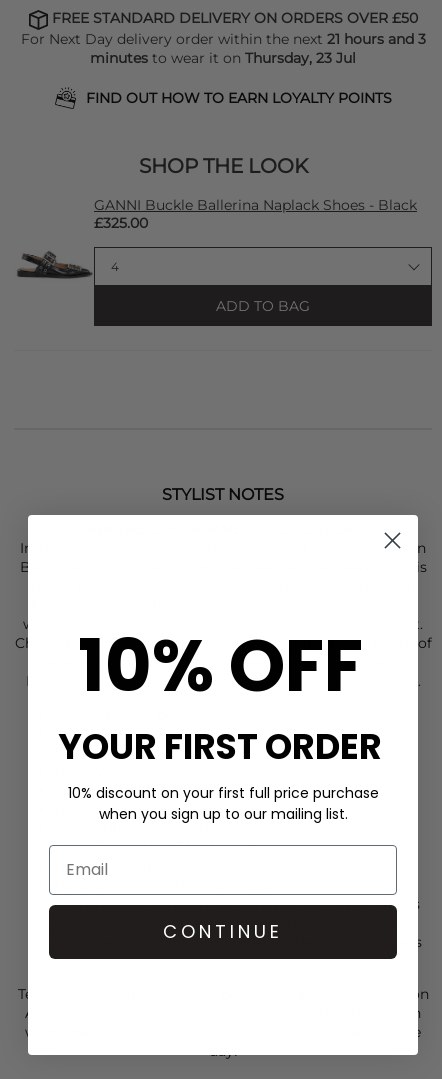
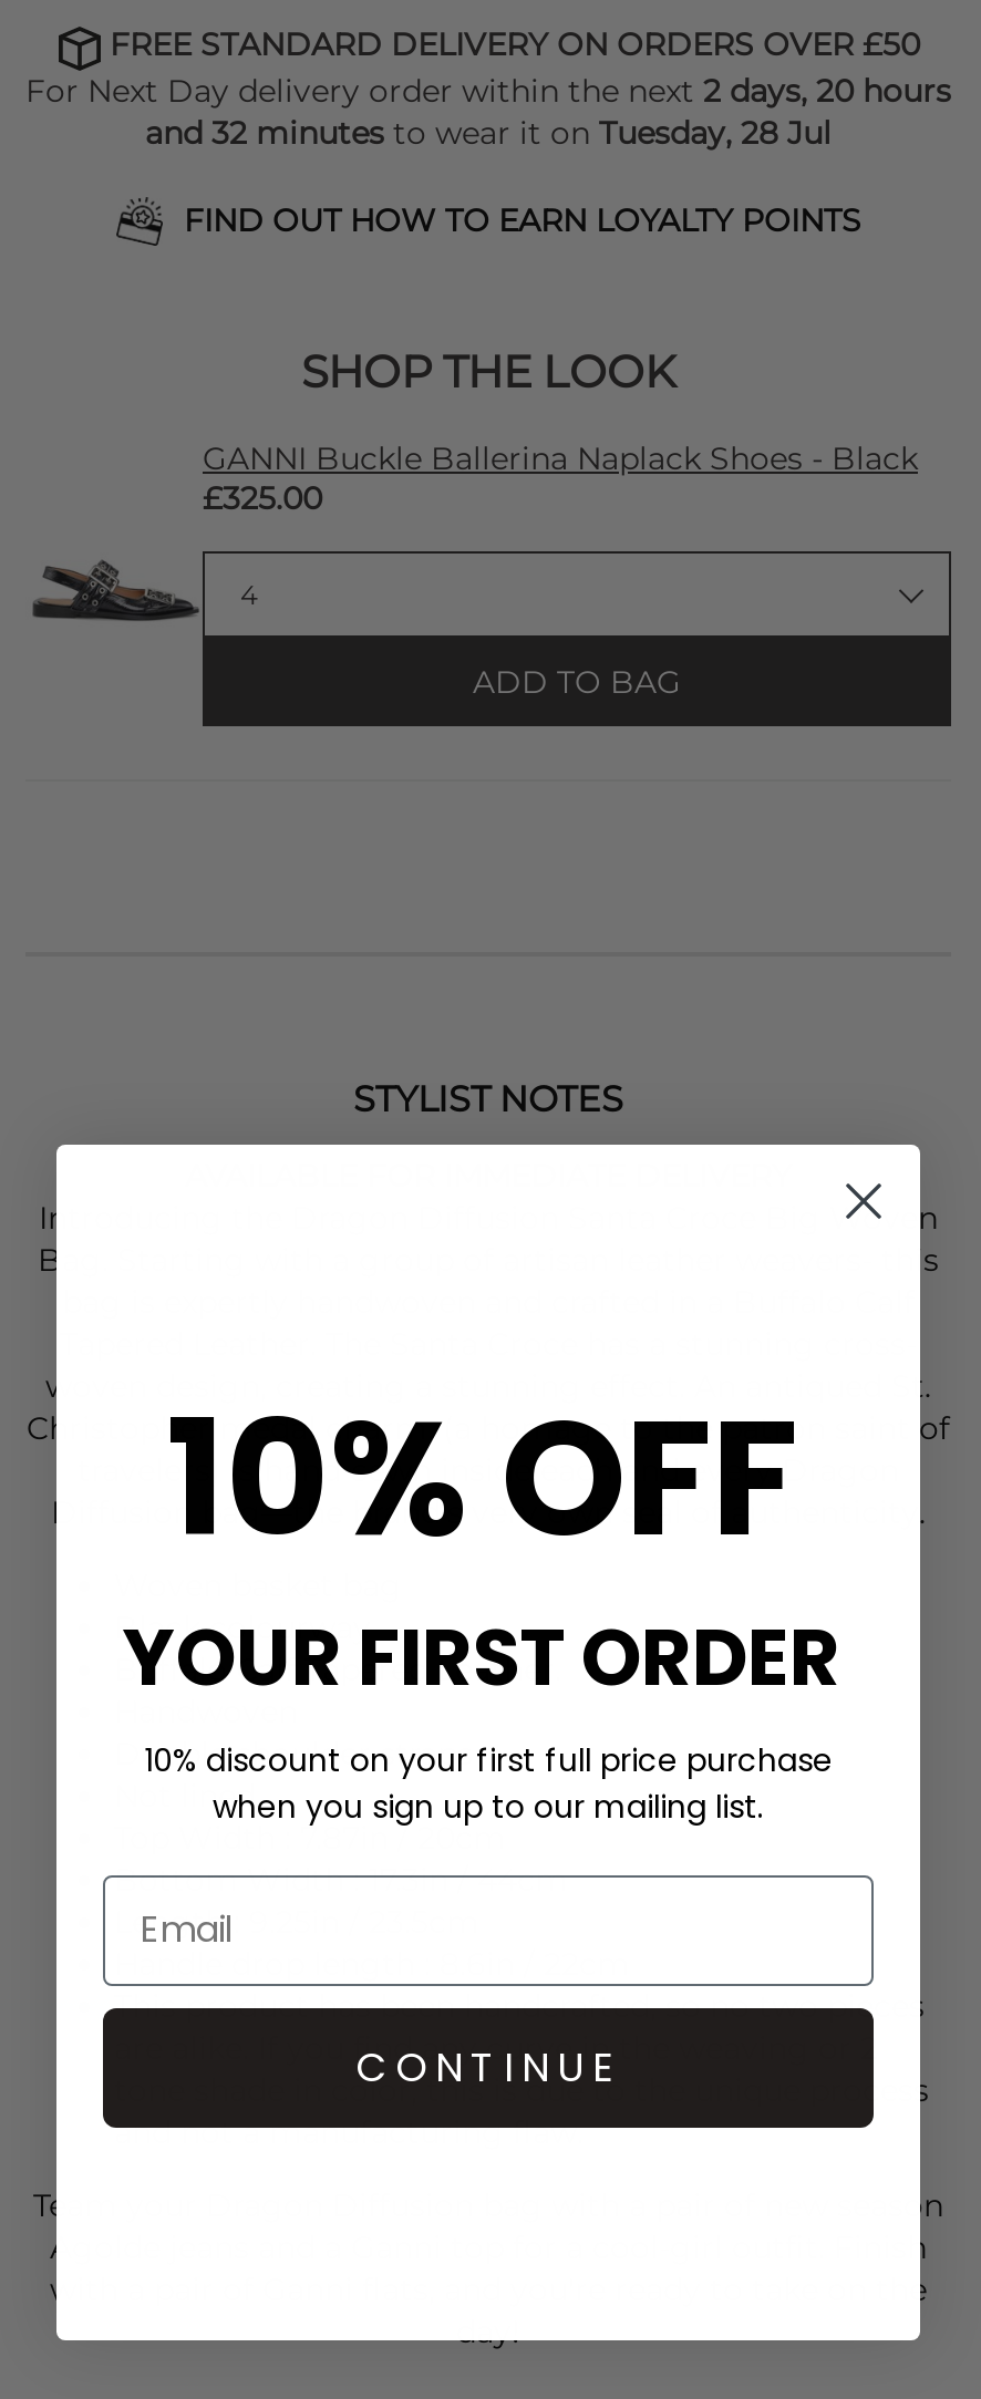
[20,30,425,67] For Next Day delivery order within the next 21 hours and 3 | minutes to wear it on Thursday, 23 Jul -> [25,70,951,152] For Next Day delivery order within the next 2 days, 20 hours | and 32 minutes to wear it on Tuesday, 28 Jul

